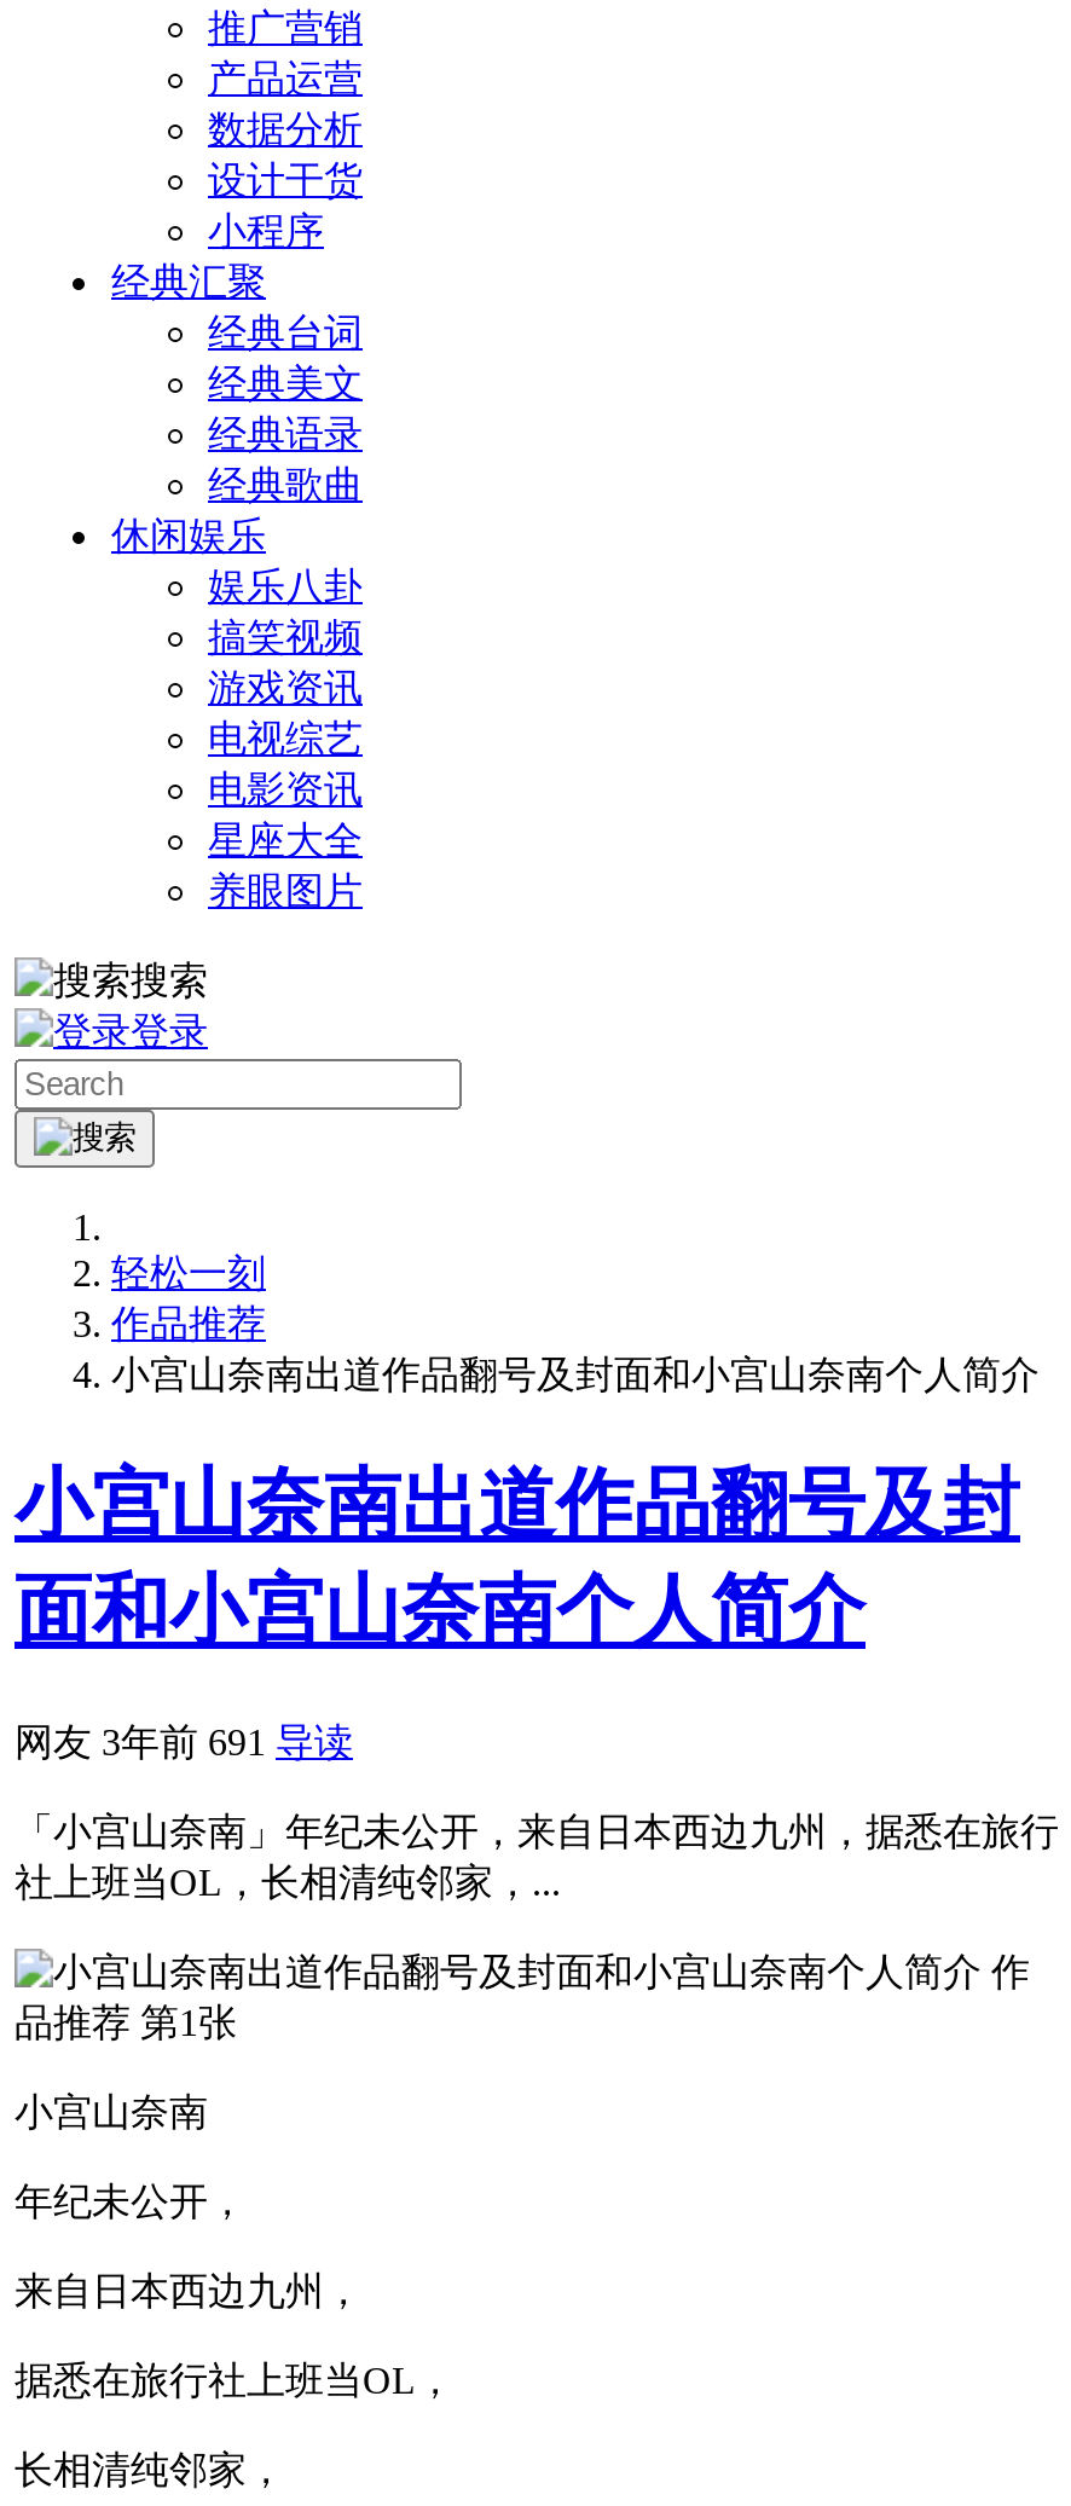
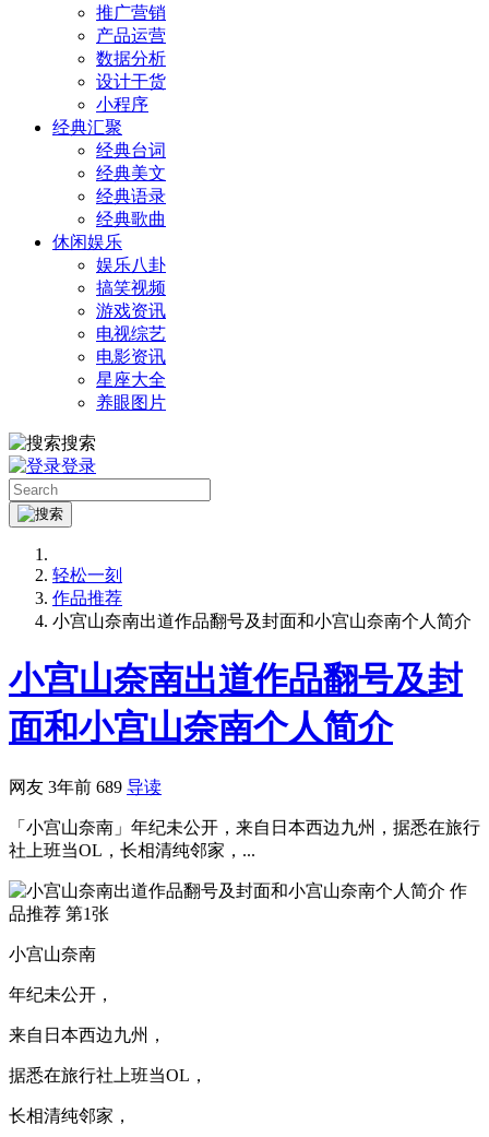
[15,1721,353,1762] 网友 3年前 691导读 -> [9,778,162,796] 网友 3年前 689导读

